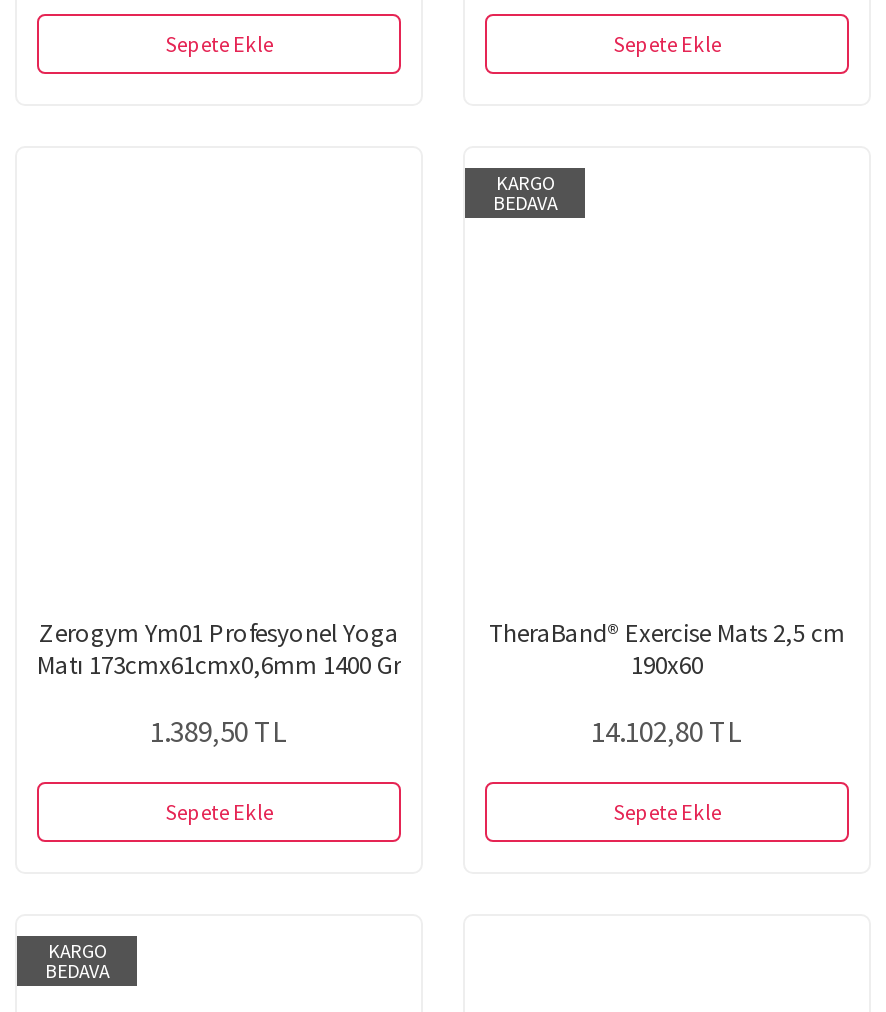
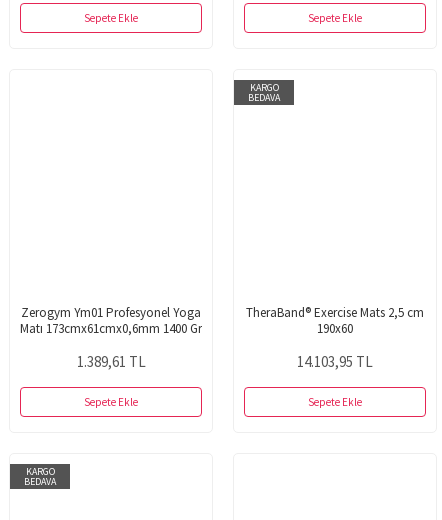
[150,712,288,750] 1.389,50 TL -> [76,352,145,371] 1.389,61 TL
[591,712,743,750] 14.102,80 TL -> [297,352,373,371] 14.103,95 TL

